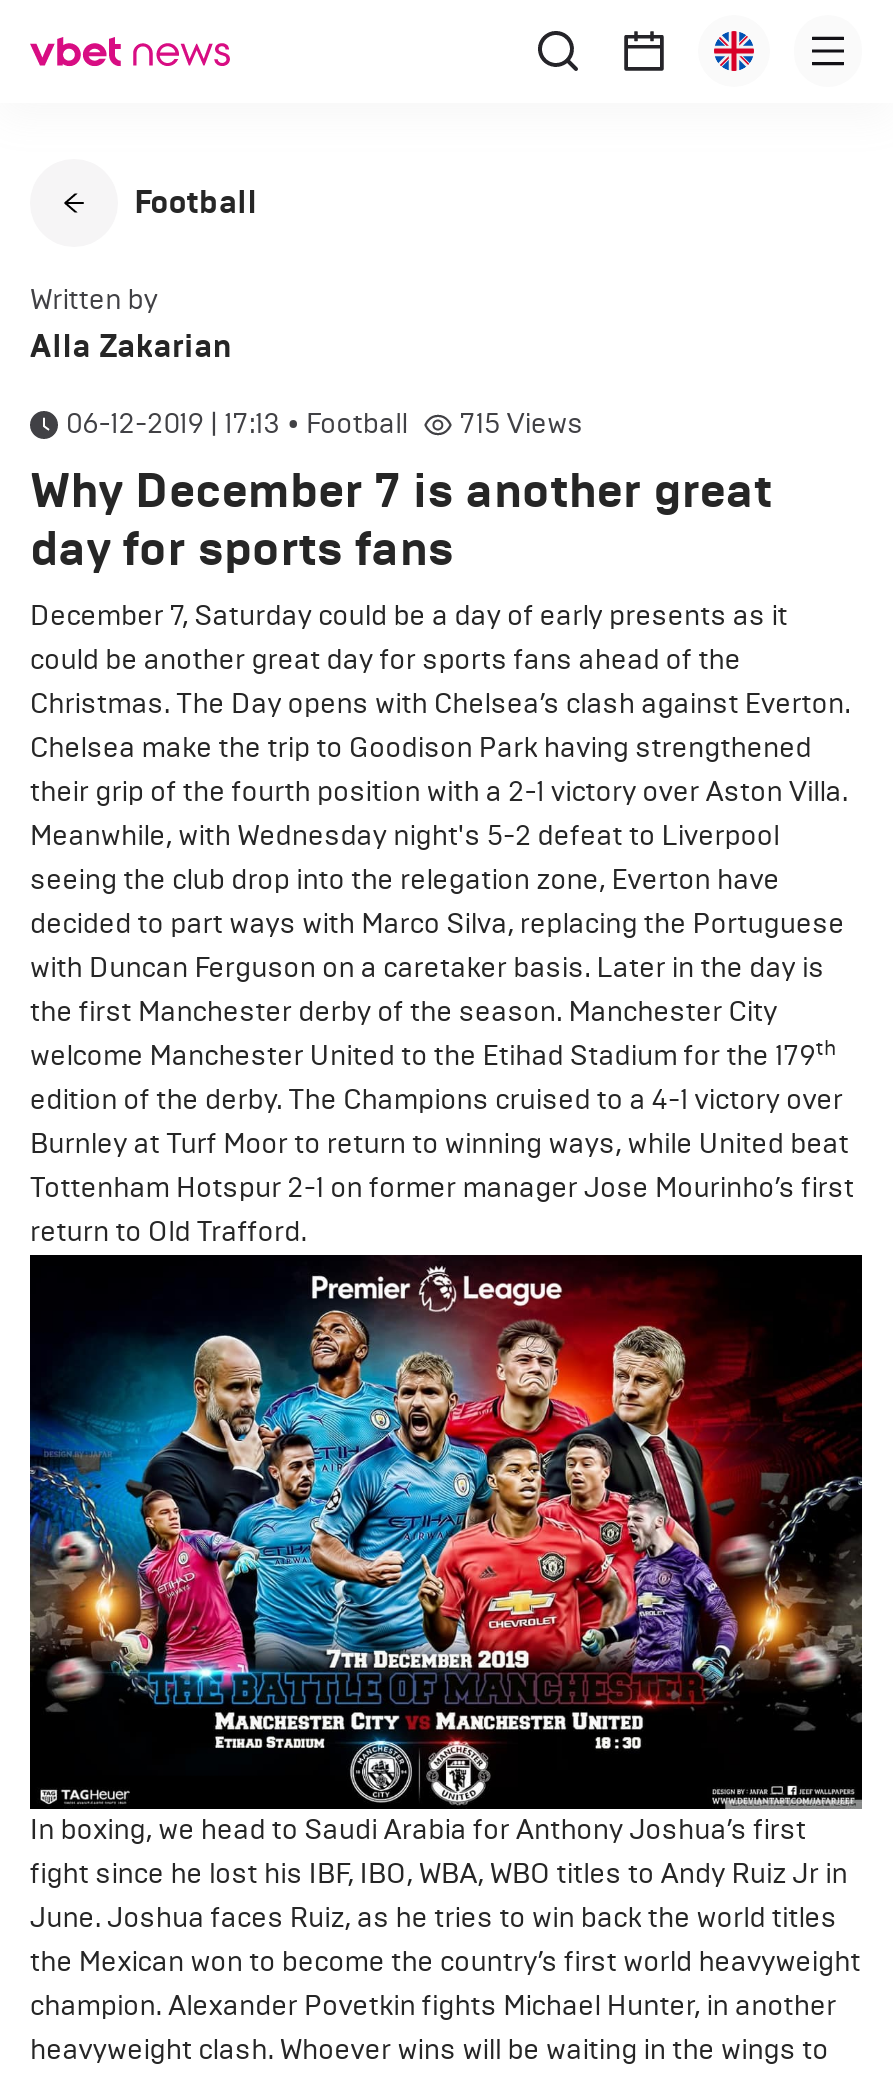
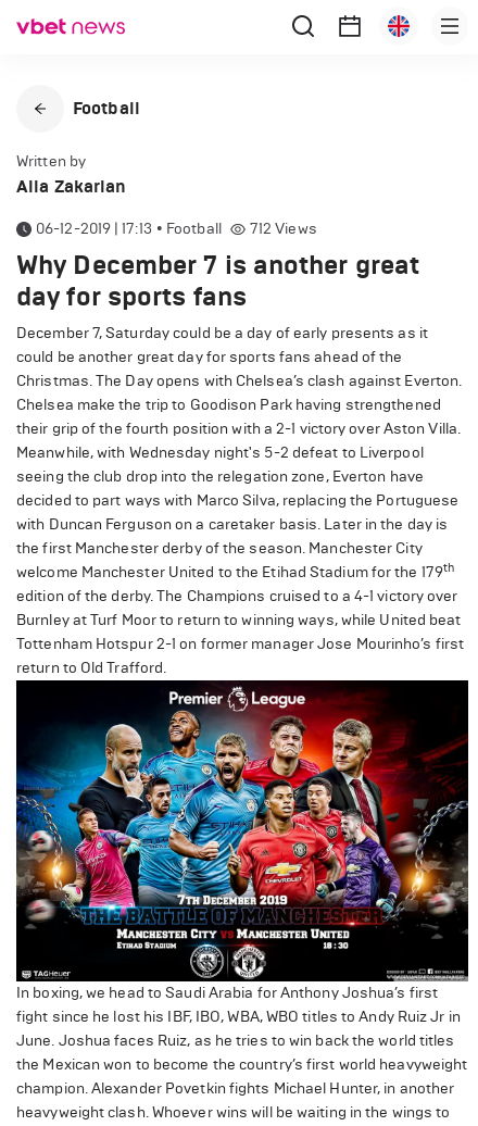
[460,407,584,441] 715 Views -> [250,220,317,238] 712 Views

